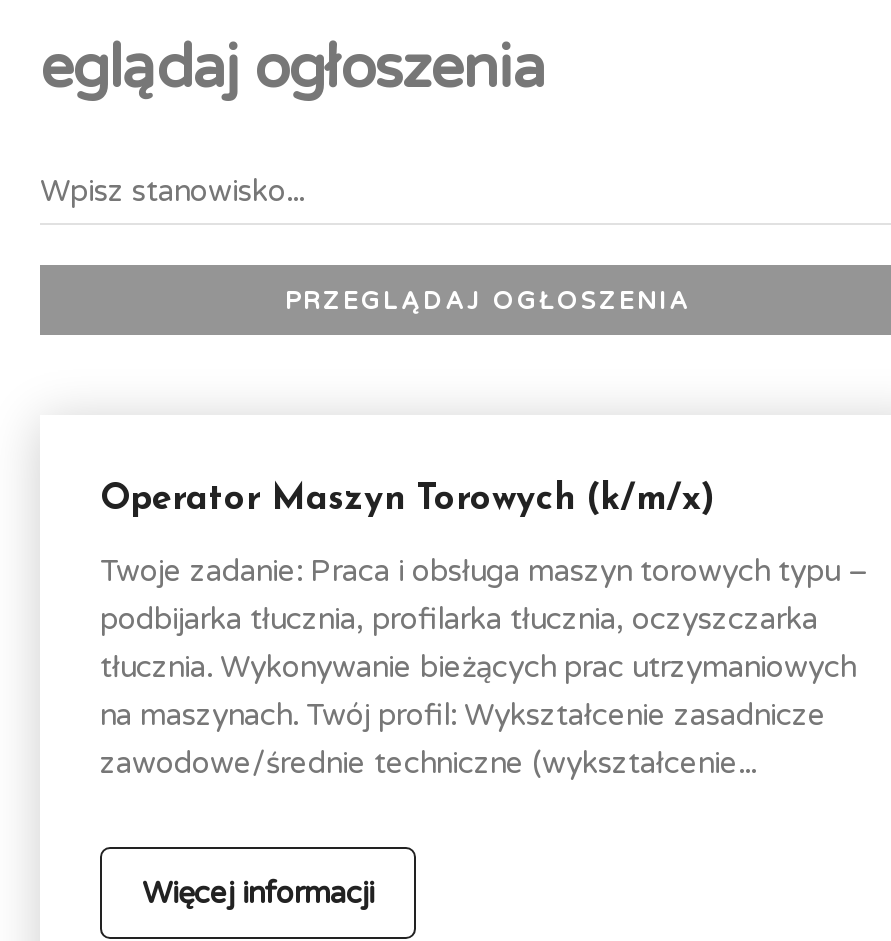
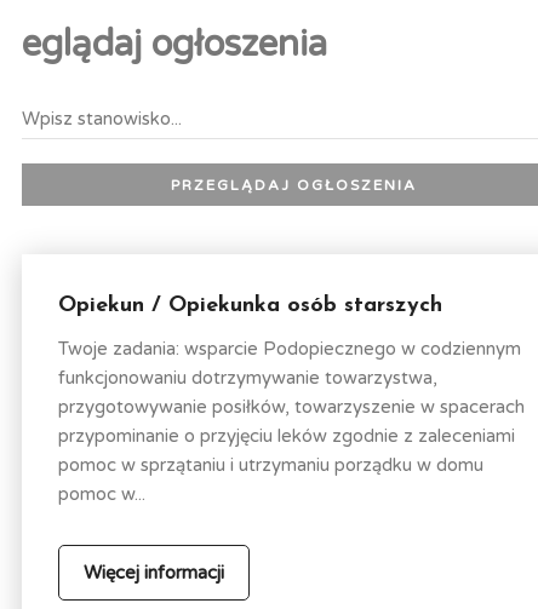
[100,481,714,519] Operator Maszyn Torowych (k/m/x) -> [58,294,442,317] Opiekun / Opiekunka osób starszych
[100,552,868,780] Twoje zadanie: Praca i obsługa maszyn torowych typu – | podbijarka tłucznia, profilarka tłucznia, oczyszczarka | tłucznia. Wykonywanie bieżących prac utrzymaniowych | na maszynach. Twój profil: Wykształcenie zasadnicze | zawodowe/średnie techniczne (wykształcenie... -> [58,337,525,505] Twoje zadania: wsparcie Podopiecznego w codziennym | funkcjonowaniu dotrzymywanie towarzystwa, | przygotowywanie posiłków, towarzyszenie w spacerach | przypominanie o przyjęciu leków zgodnie z zaleceniami | pomoc w sprzątaniu i utrzymaniu porządku w domu | pomoc w...

